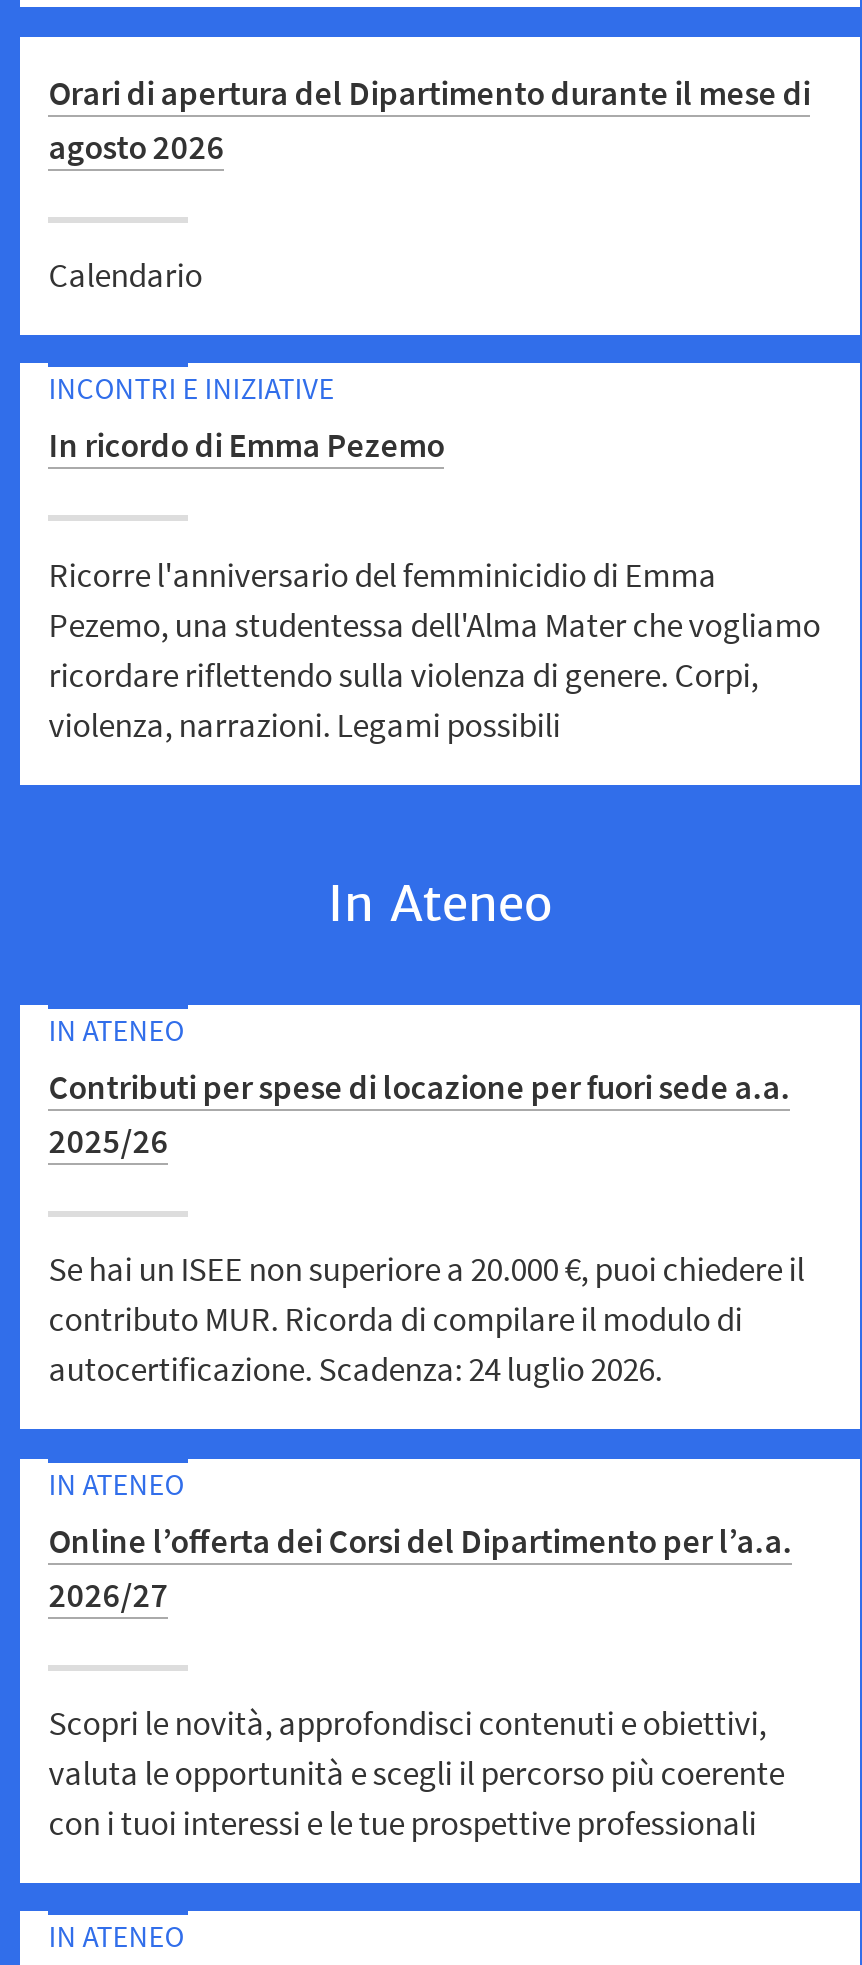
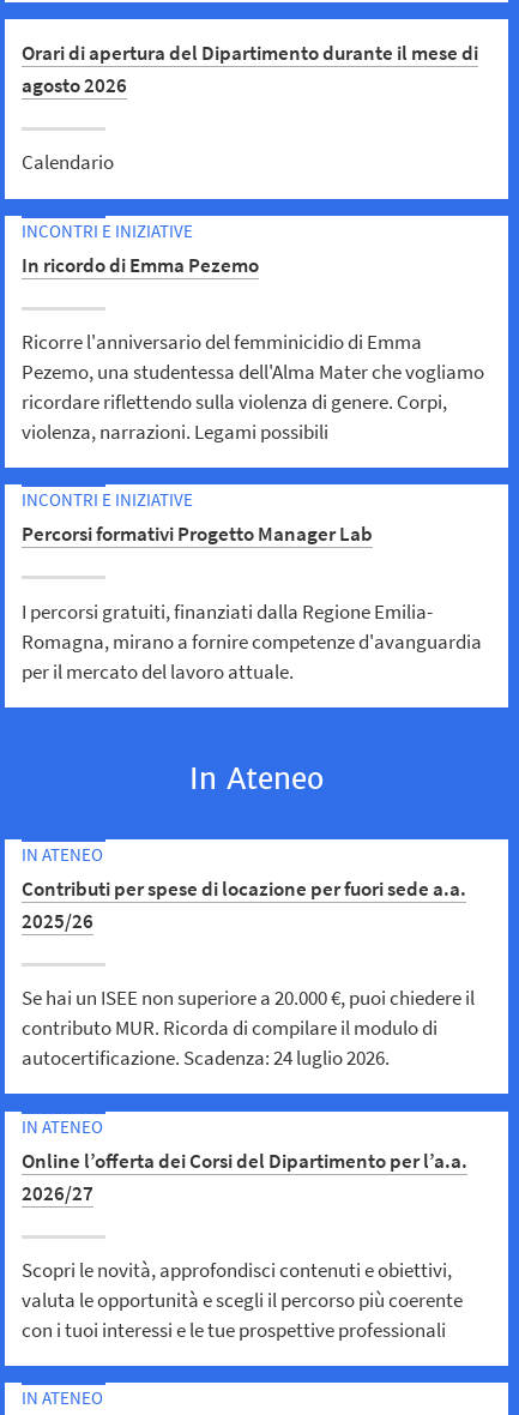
none -> [22,489,482,684] INCONTRI E INIZIATIVE | Percorsi formativi Progetto Manager Lab | I percorsi gratuiti, finanziati dalla Regione Emilia- | Romagna, mirano a fornire competenze d'avanguardia | per il mercato del lavoro attuale.

